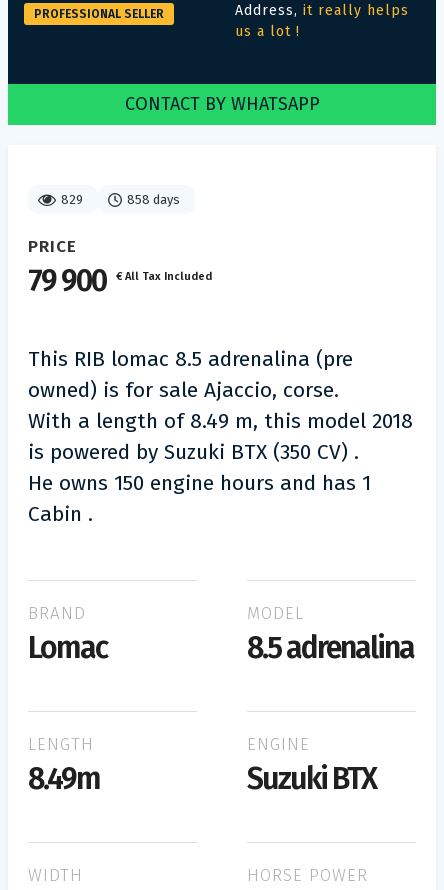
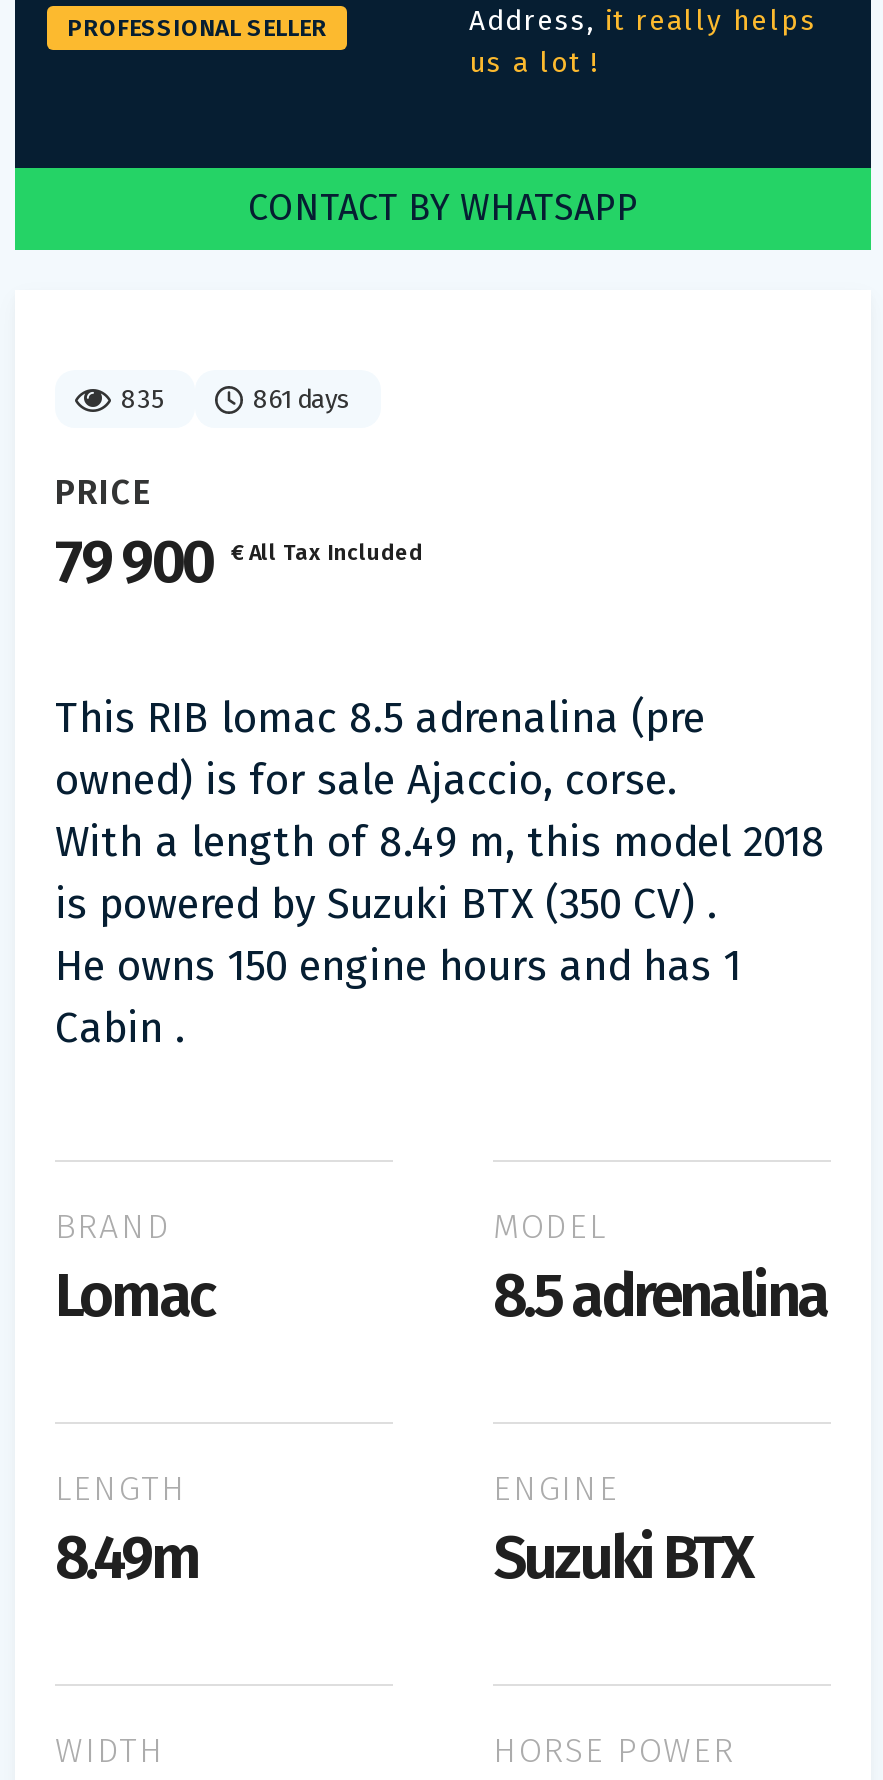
[61,192,83,207] 829 -> [121,384,165,414] 835
[127,192,180,207] 858 days -> [253,384,351,414] 861 days

